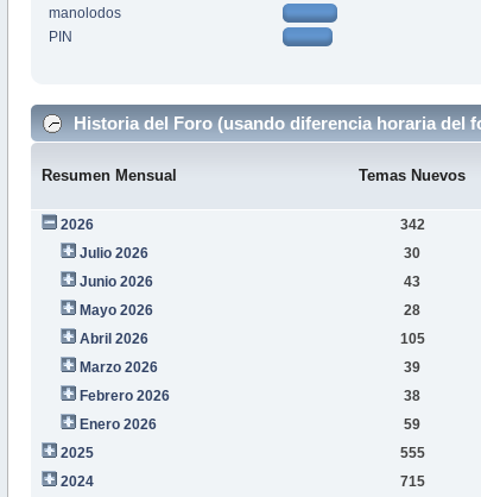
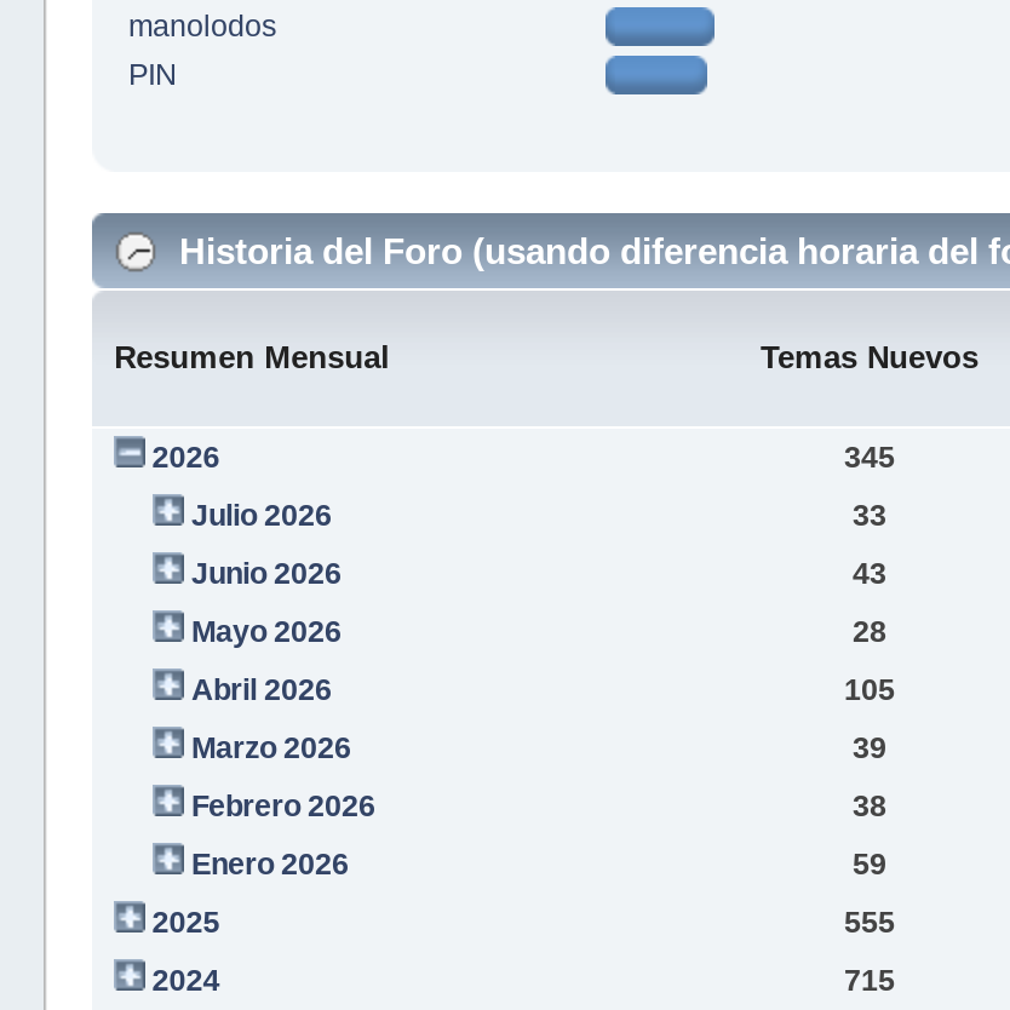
[400,216,425,233] 342 -> [844,441,895,475] 345
[404,245,420,262] 30 -> [853,499,886,533] 33

